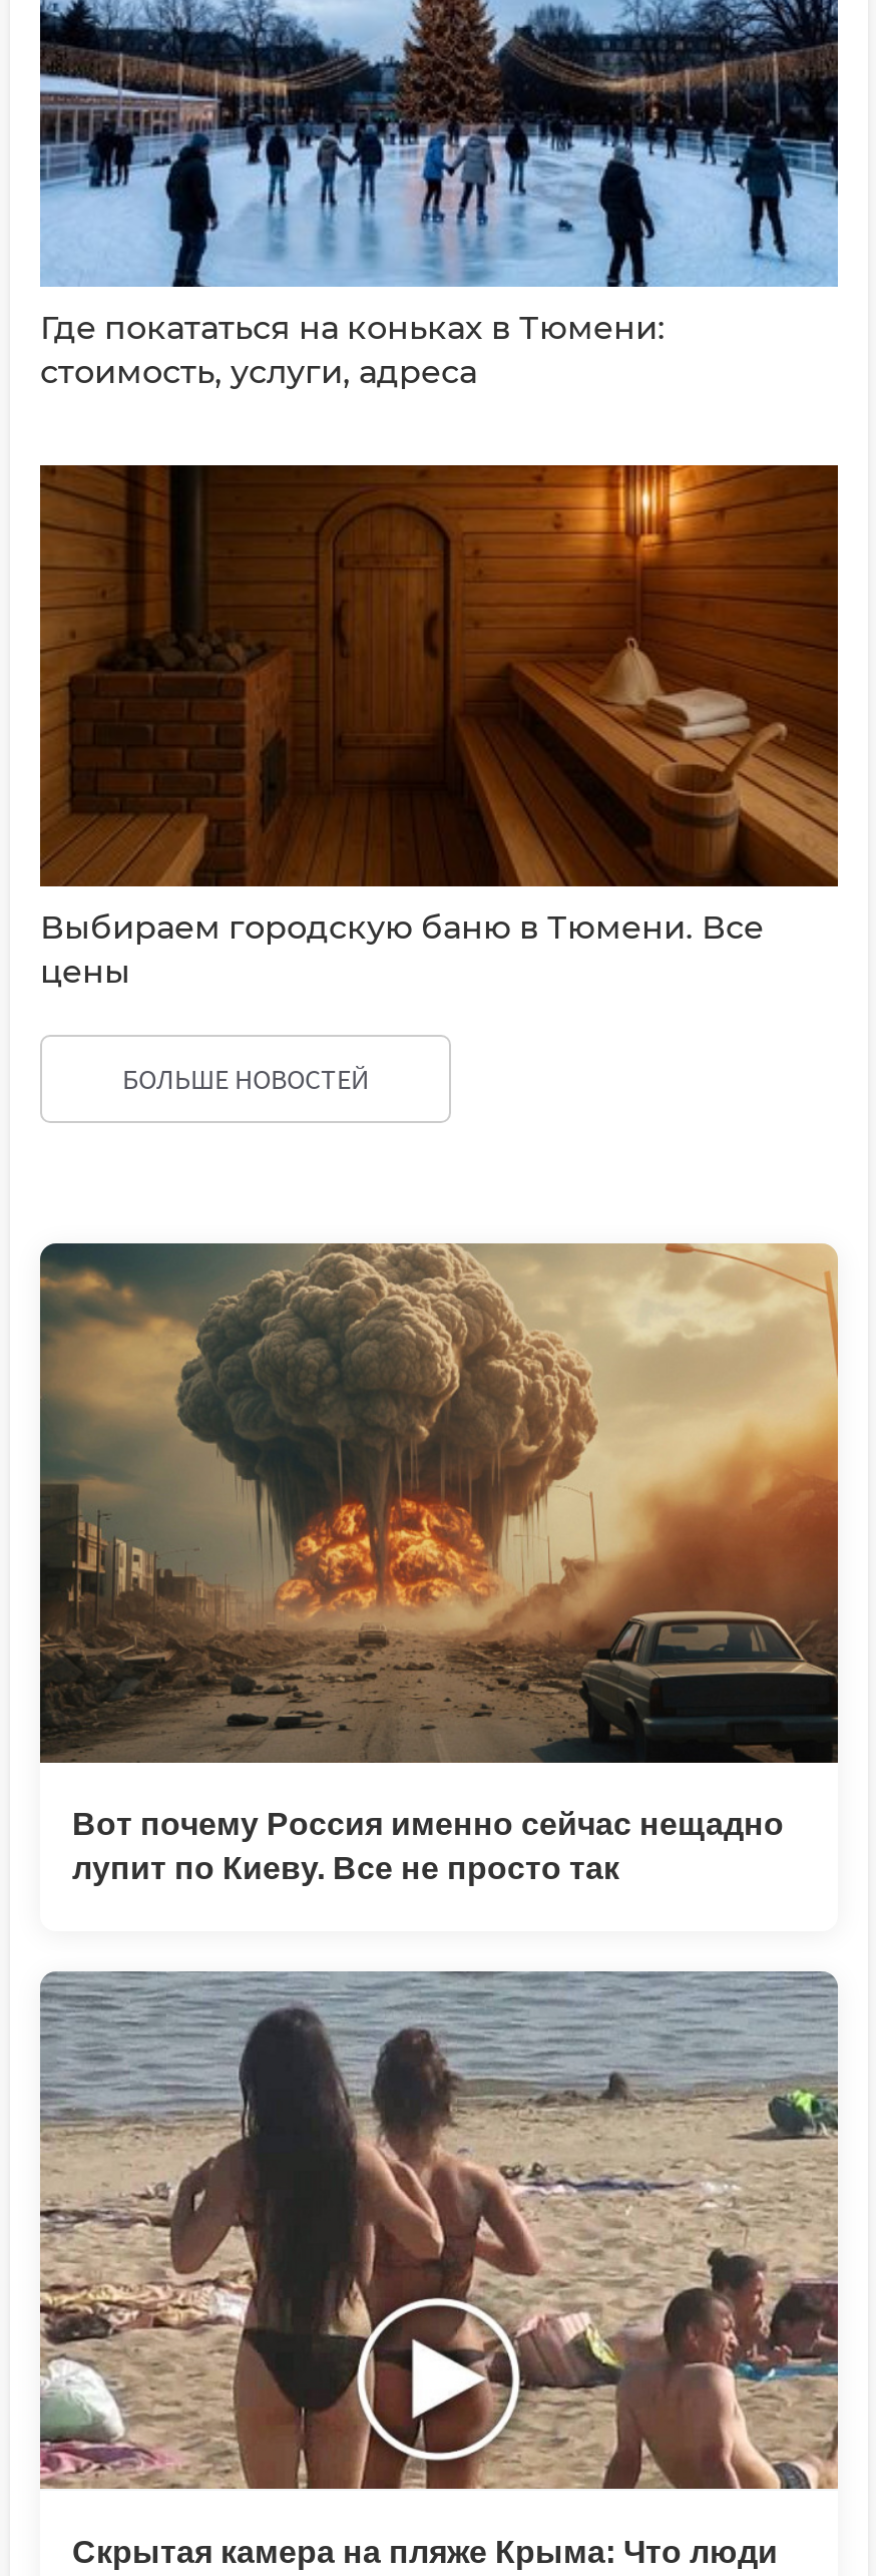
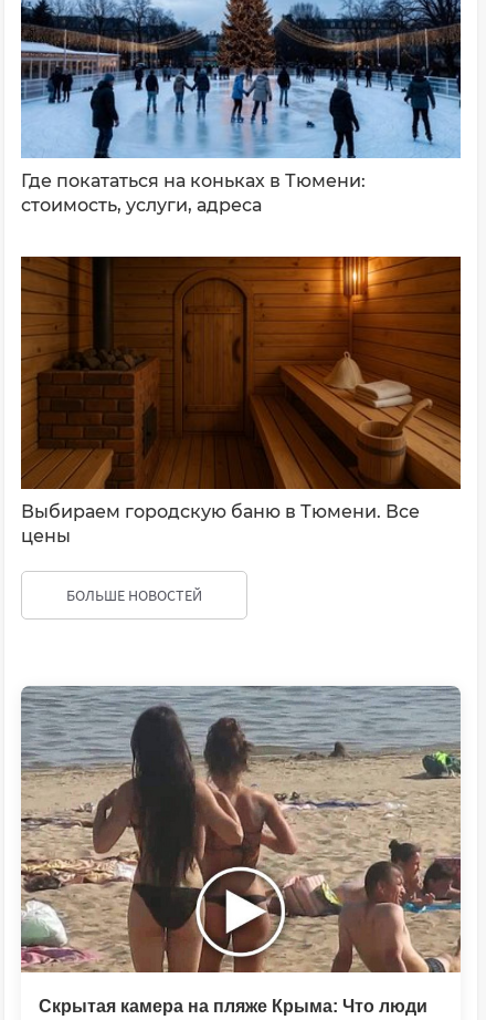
[38,1241,840,1885] [image] | Вот почему Россия именно сейчас нещадно | лупит по Киеву. Все не просто так -> none

